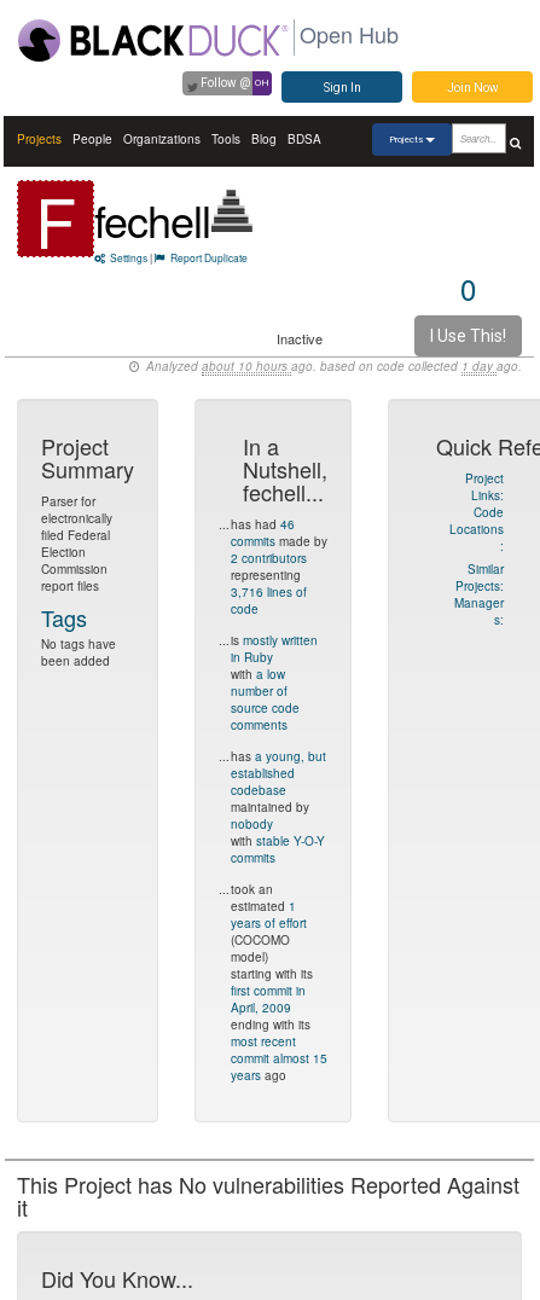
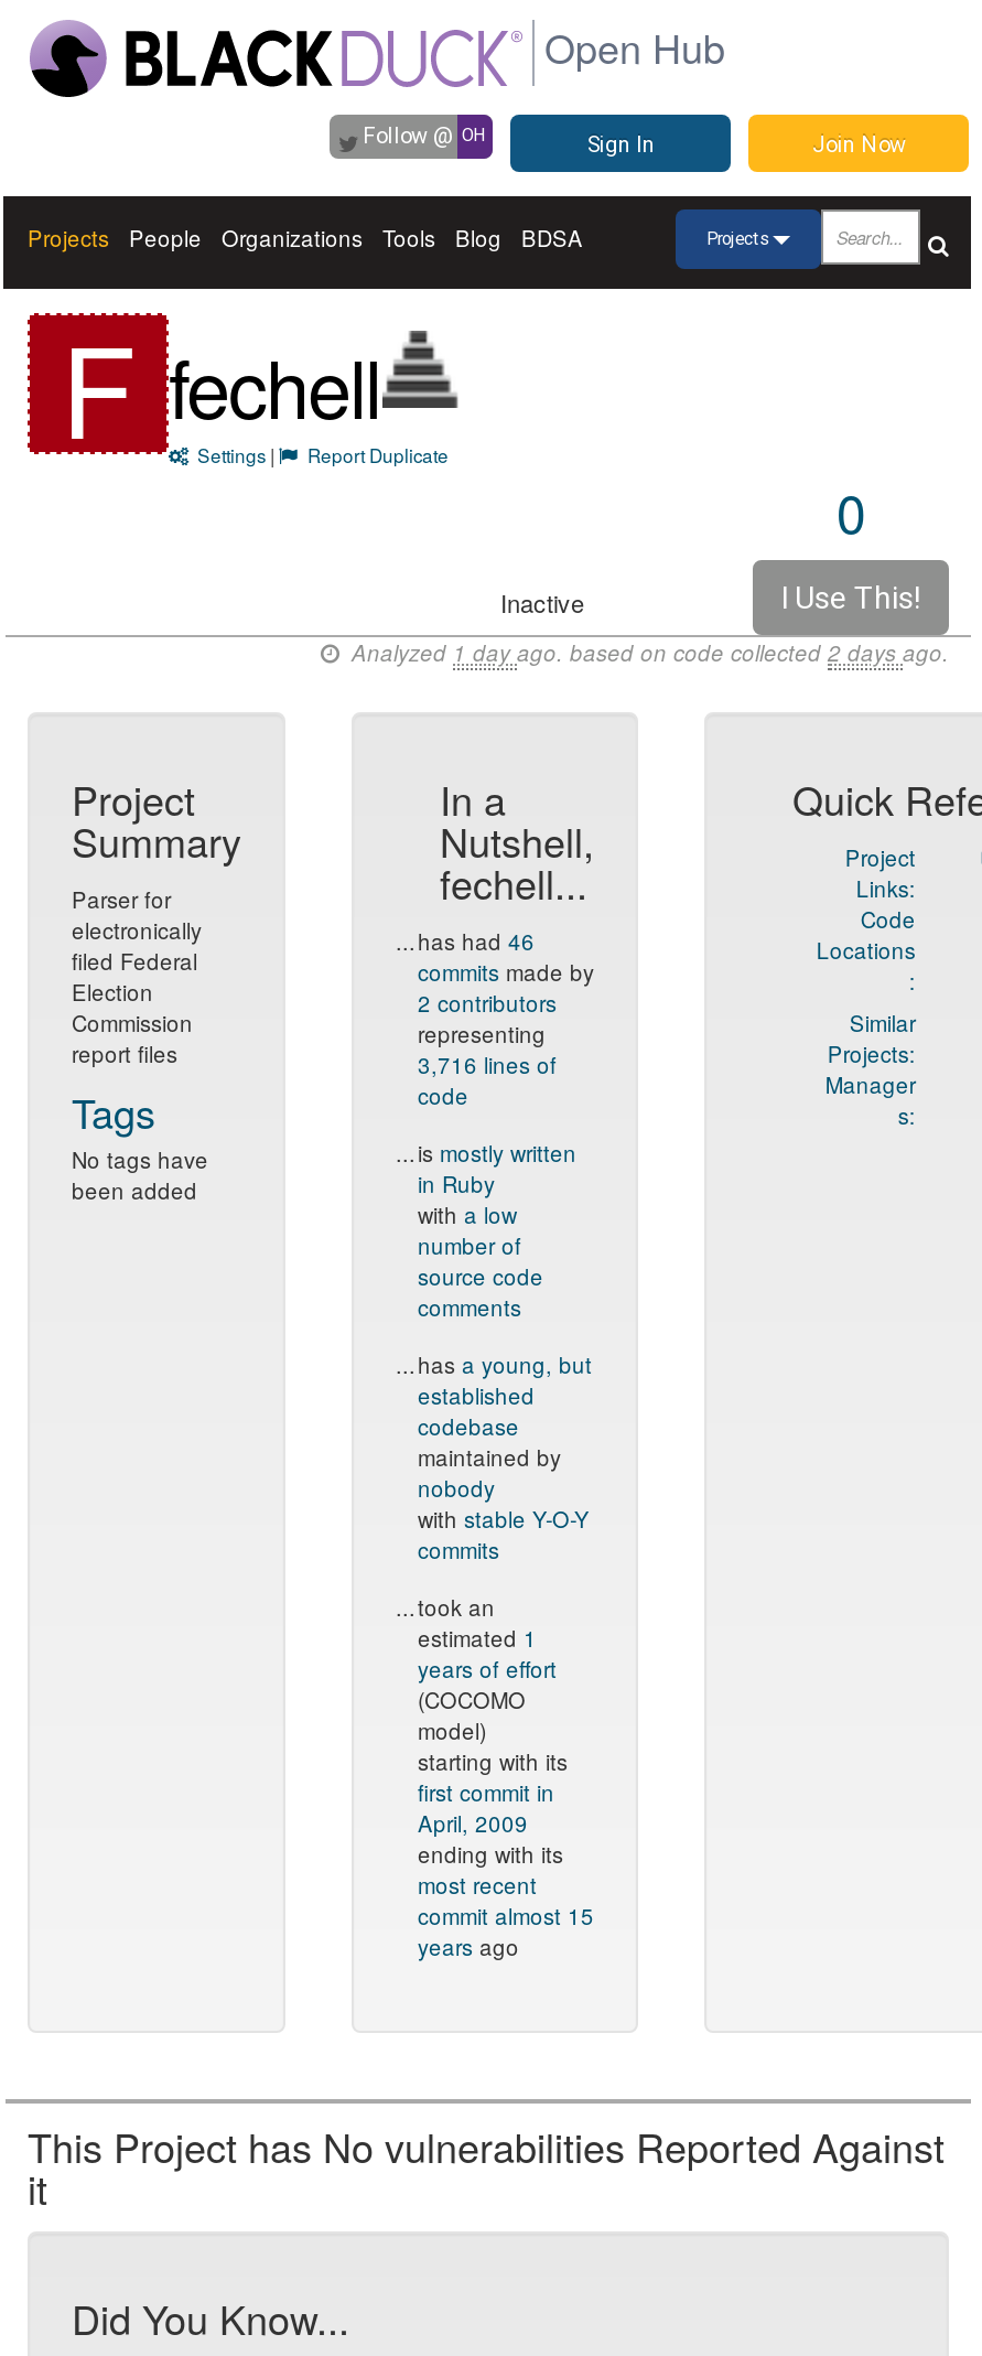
[143,358,522,375] Analyzedabout 10 hoursago. based on code collected1 dayago. -> [345,637,949,668] Analyzed1 dayago. based on code collected2 daysago.

